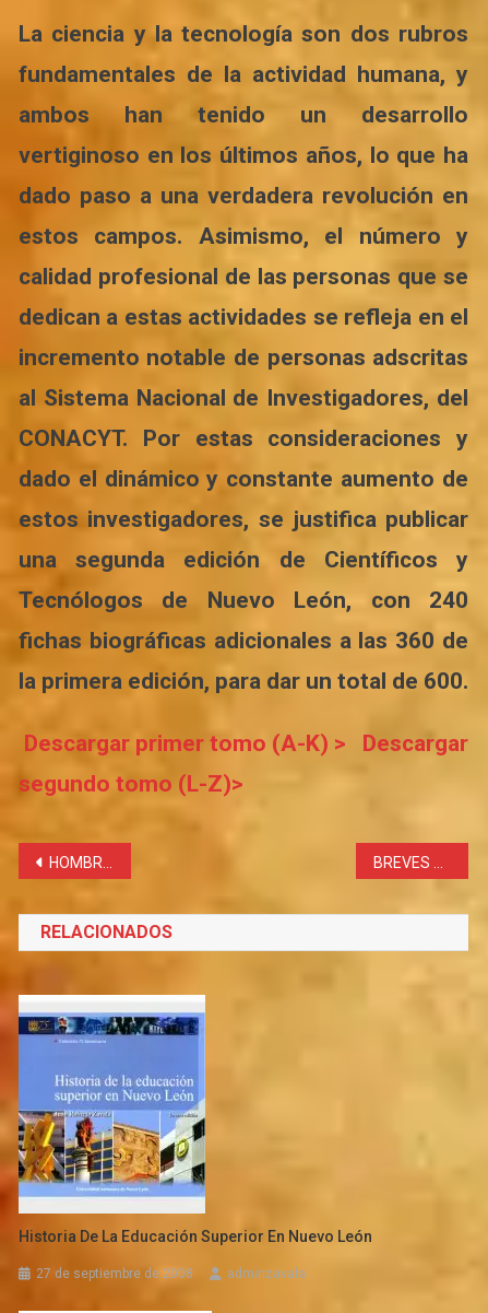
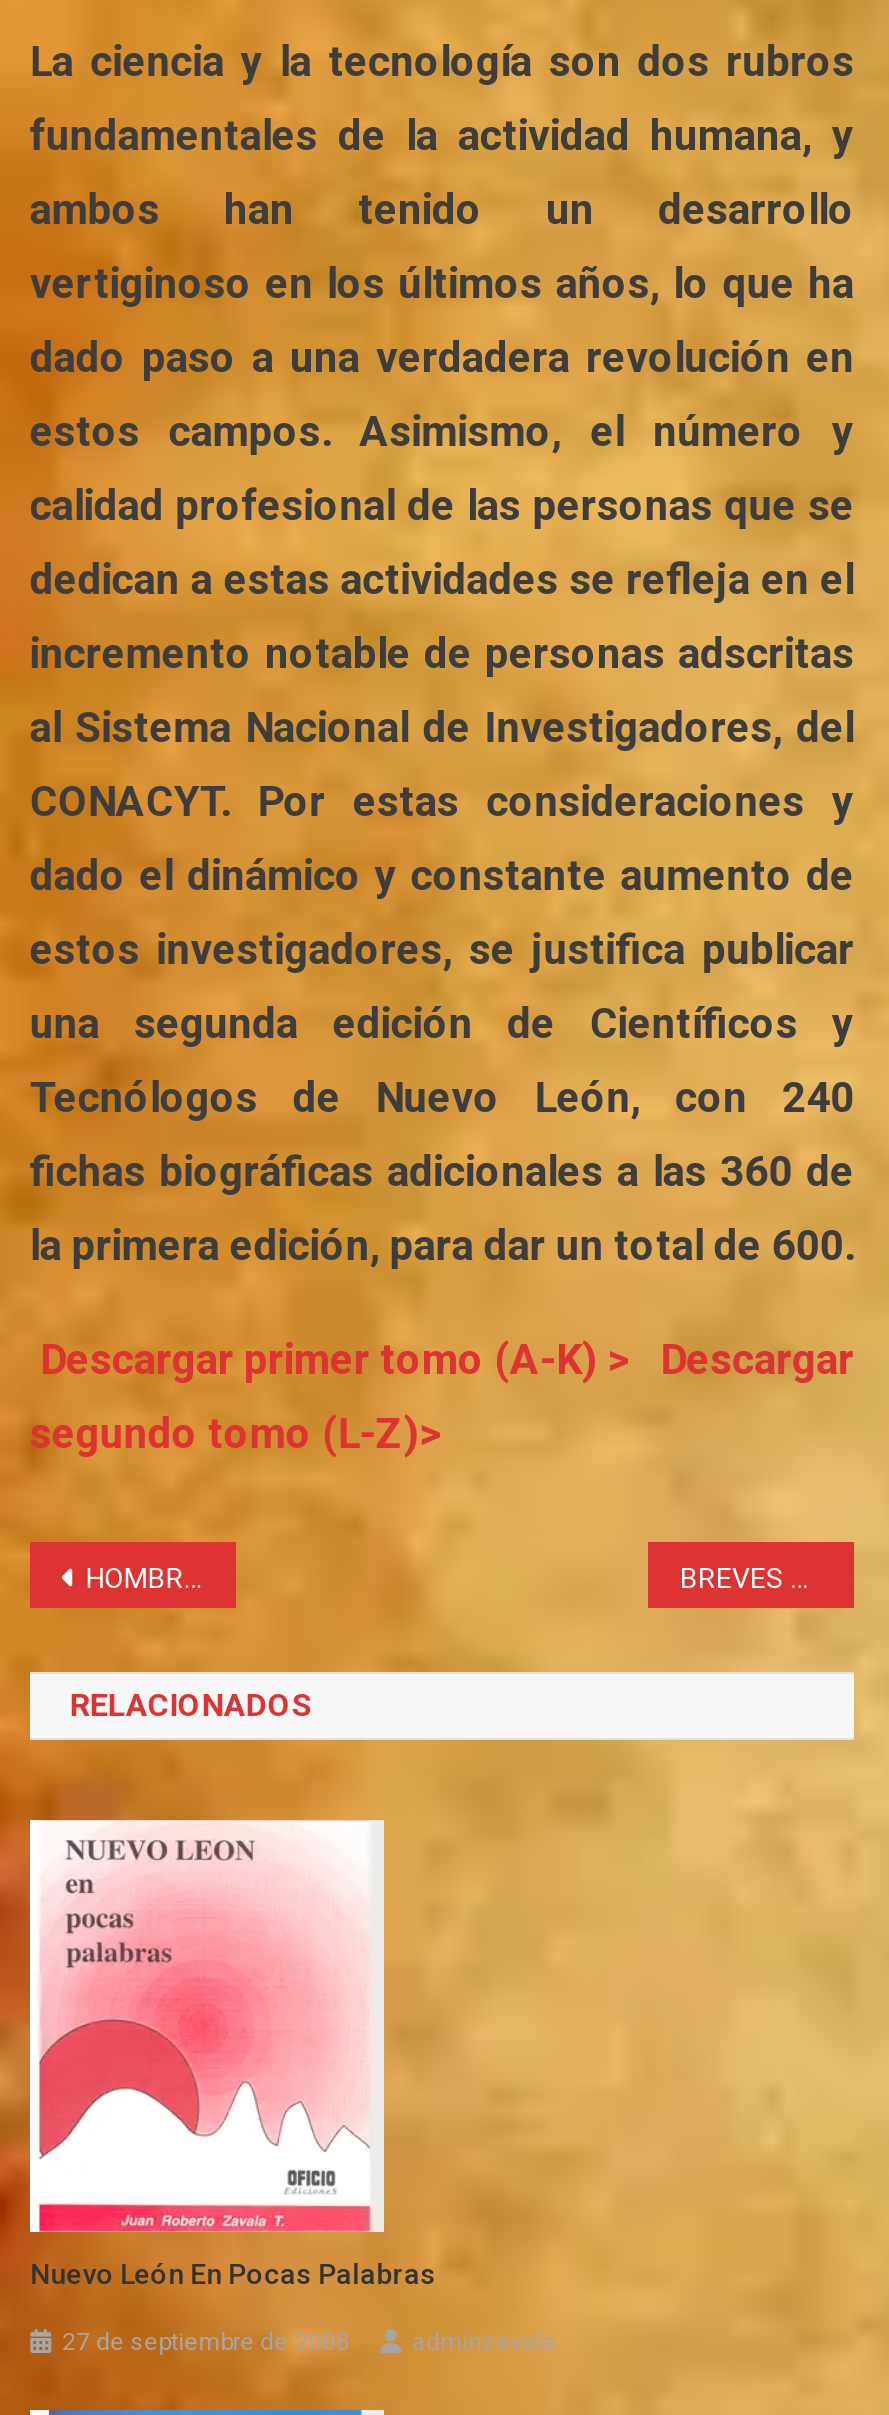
[17,994,372,1245] [image] | Historia De La Educación Superior En Nuevo León -> [28,1818,436,2290] [image] | Nuevo León En Pocas Palabras

